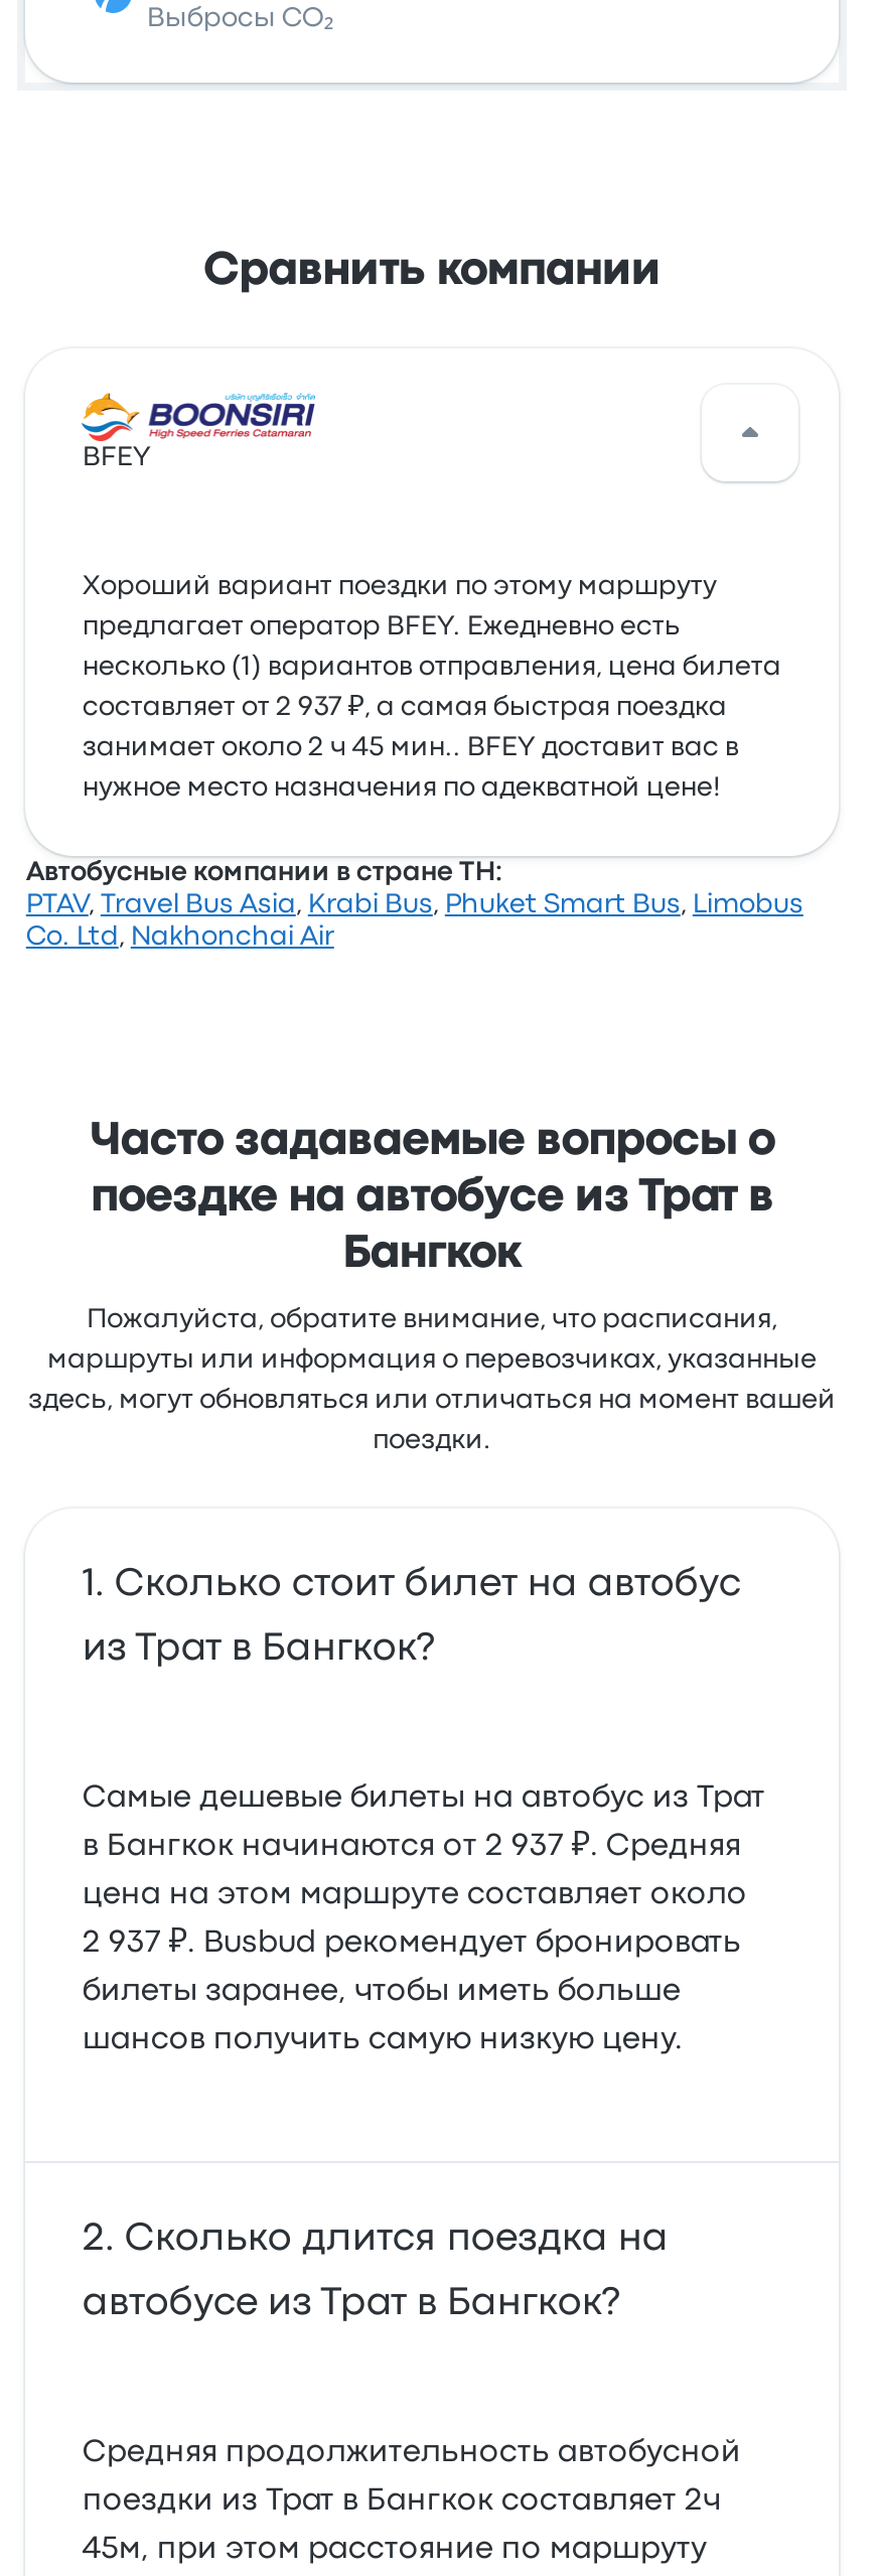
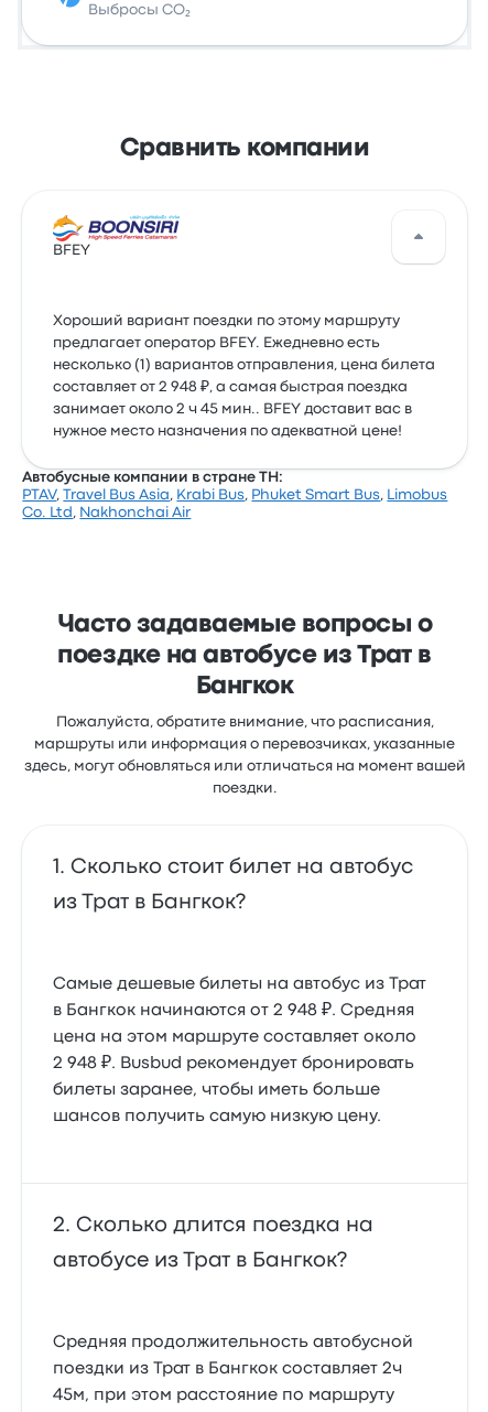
[82,695,727,719] составляет от 2 937 ₽, а самая быстрая поездка -> [53,380,408,394] составляет от 2 948 ₽, а самая быстрая поездка
[82,1833,741,1861] в Бангкок начинаются от 2 937 ₽. Средняя -> [53,1003,415,1018] в Бангкок начинаются от 2 948 ₽. Средняя
[82,1929,741,1958] 2 937 ₽. Busbud рекомендует бронировать -> [53,1056,415,1071] 2 948 ₽. Busbud рекомендует бронировать

